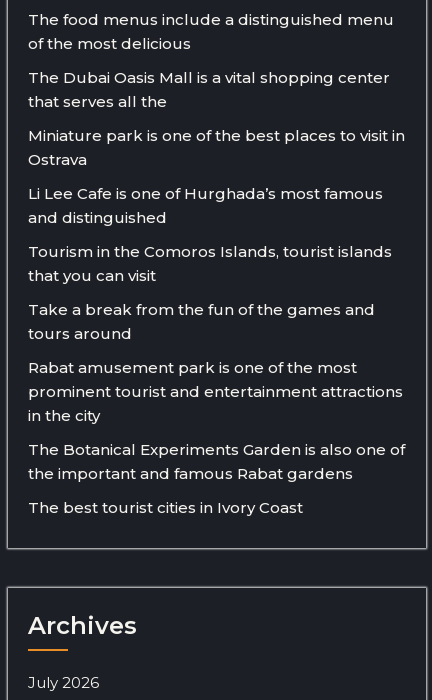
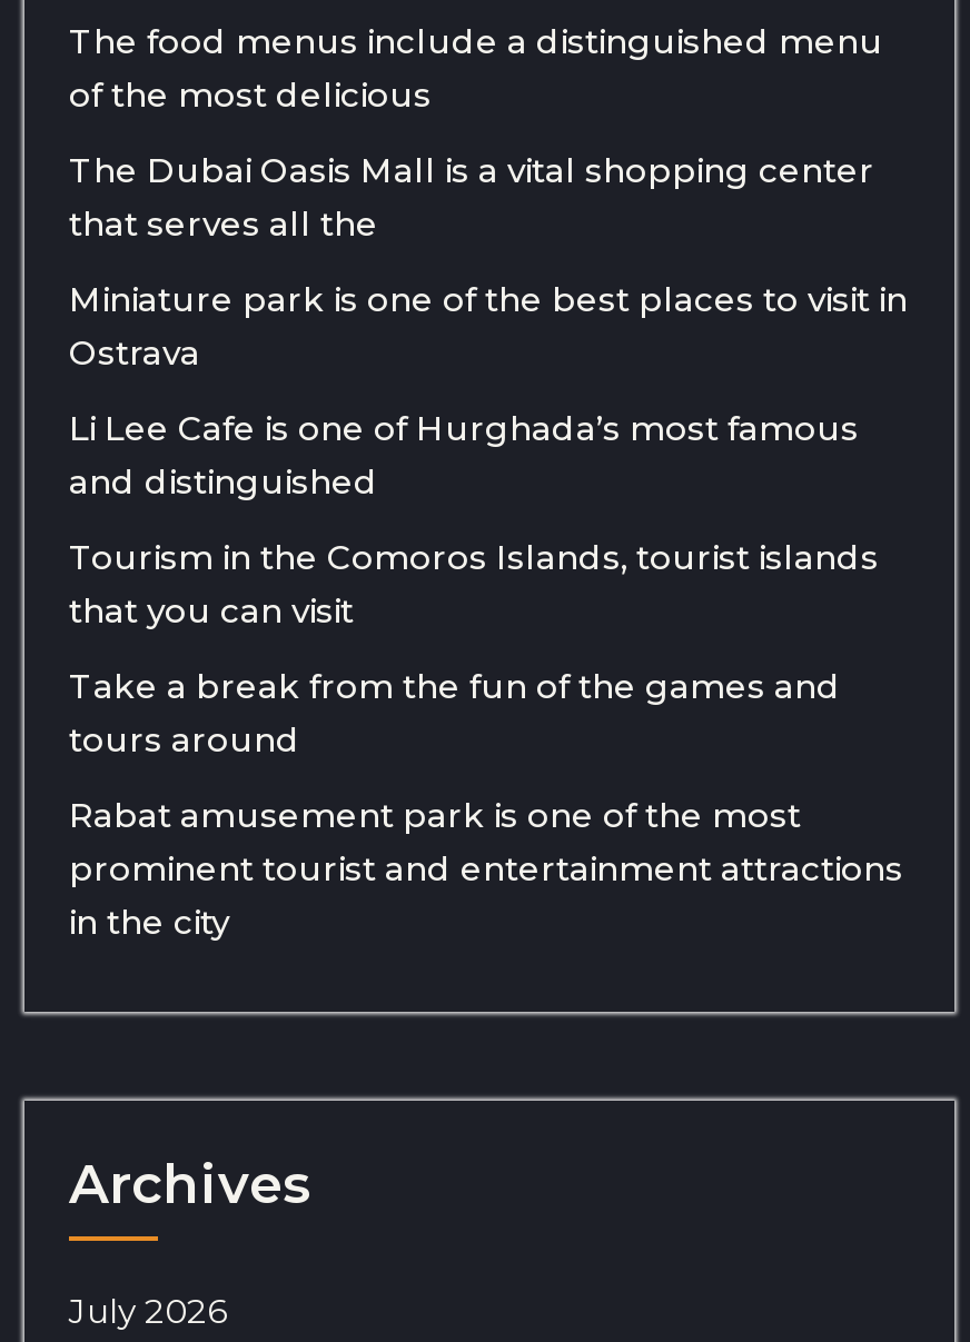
[28,440,405,517] The Botanical Experiments Garden is also one of | the important and famous Rabat gardens | The best tourist cities in Ivory Coast -> none

